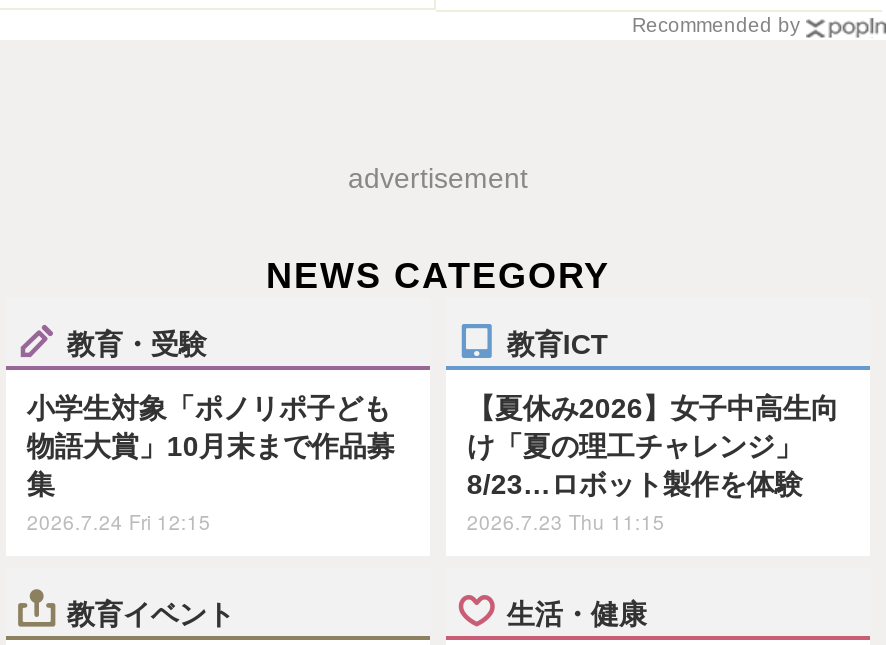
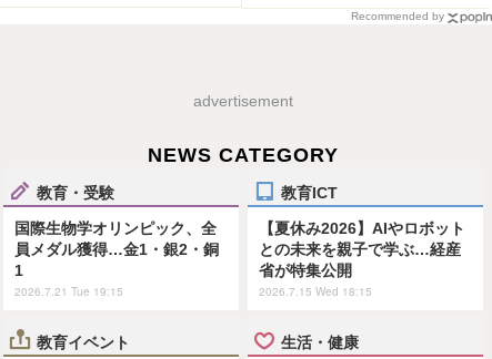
[27,392,395,536] 小学生対象「ポノリポ子ども | 物語大賞」10月末まで作品募 | 集 | 2026.7.24 Fri 12:15 -> [15,219,219,299] 国際生物学オリンピック、全 | 員メダル獲得…金1・銀2・銅 | 1 | 2026.7.21 Tue 19:15
[467,392,839,536] 【夏休み2026】女子中高生向 | け「夏の理工チャレンジ」 | 8/23…ロボット製作を体験 | 2026.7.23 Thu 11:15 -> [259,219,466,299] 【夏休み2026】AIやロボット | との未来を親子で学ぶ…経産 | 省が特集公開 | 2026.7.15 Wed 18:15

